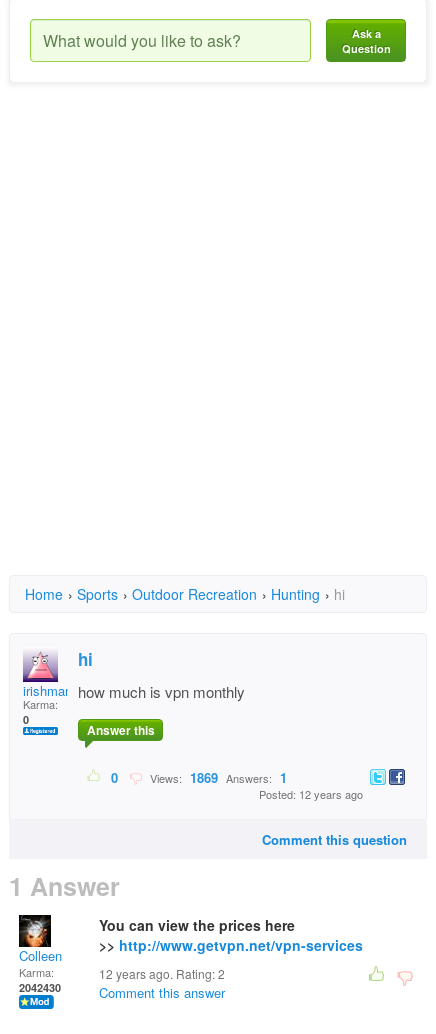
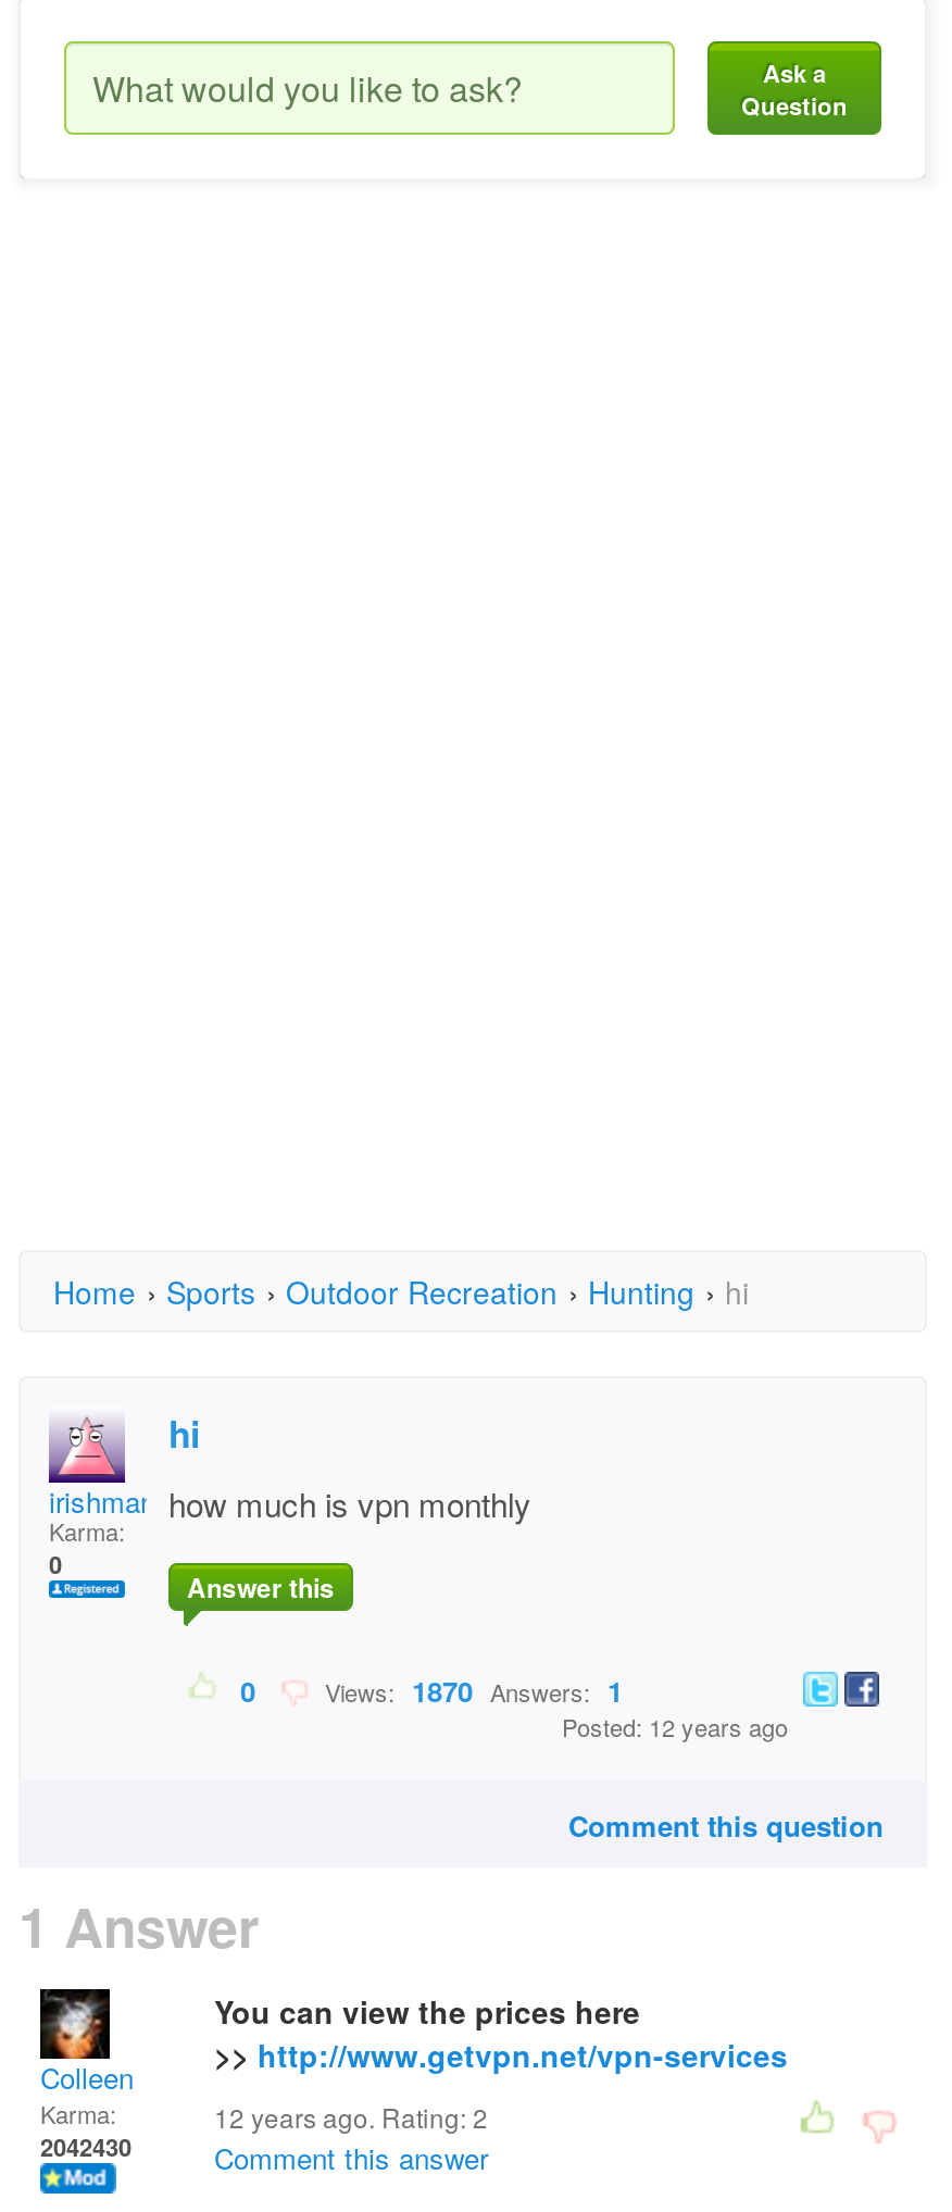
[144,768,287,787] Views: 1869 Answers: 1 -> [312,1670,623,1711] Views: 1870 Answers: 1

